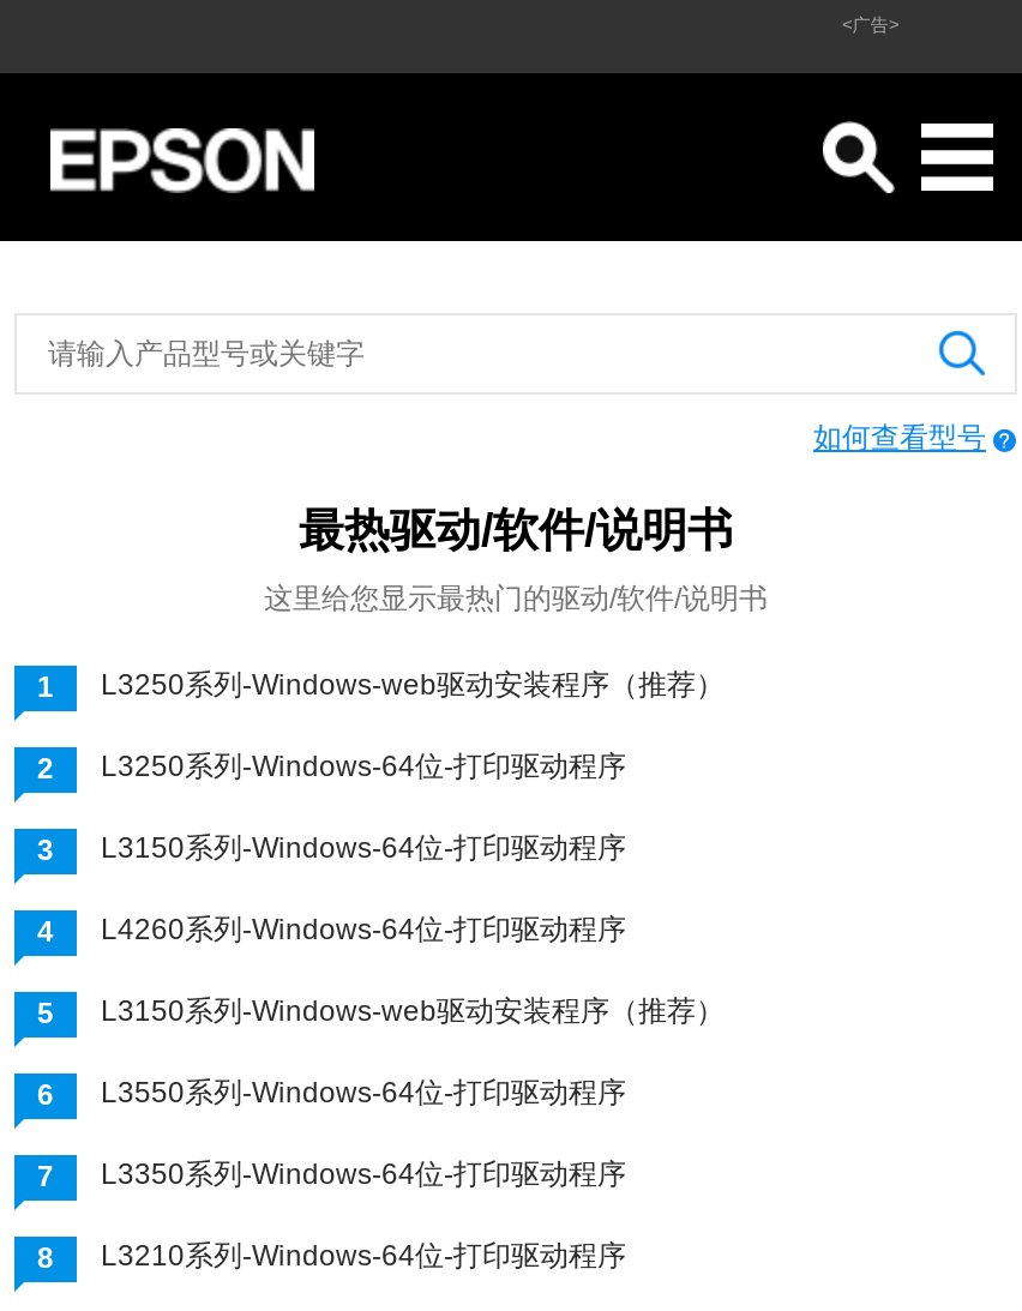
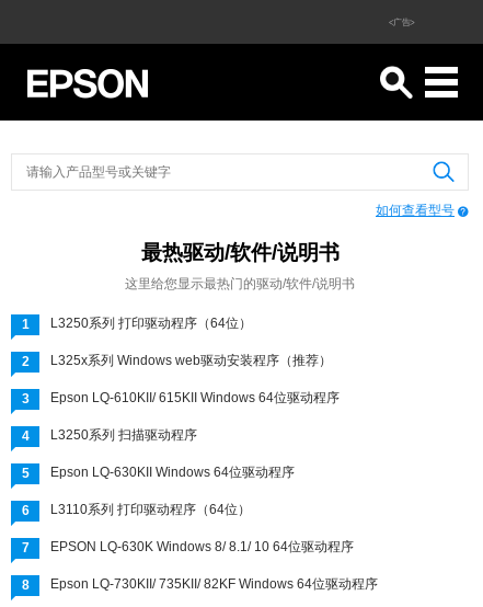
[101,668,725,702] L3250系列-Windows-web驱动安装程序（推荐） -> [50,316,252,331] L3250系列 打印驱动程序（64位）
[101,750,626,783] L3250系列-Windows-64位-打印驱动程序 -> [50,353,332,368] L325x系列 Windows web驱动安装程序（推荐）
[101,831,626,865] L3150系列-Windows-64位-打印驱动程序 -> [50,390,340,405] Epson LQ-610KII/ 615KII Windows 64位驱动程序
[101,913,626,946] L4260系列-Windows-64位-打印驱动程序 -> [50,427,197,443] L3250系列 扫描驱动程序
[101,994,725,1028] L3150系列-Windows-web驱动安装程序（推荐） -> [50,465,295,480] Epson LQ-630KII Windows 64位驱动程序
[101,1076,626,1109] L3550系列-Windows-64位-打印驱动程序 -> [50,502,251,517] L3110系列 打印驱动程序（64位）
[101,1157,626,1191] L3350系列-Windows-64位-打印驱动程序 -> [50,539,354,554] EPSON LQ-630K Windows 8/ 8.1/ 10 64位驱动程序
[101,1239,626,1273] L3210系列-Windows-64位-打印驱动程序 -> [50,576,378,592] Epson LQ-730KII/ 735KII/ 82KF Windows 64位驱动程序

